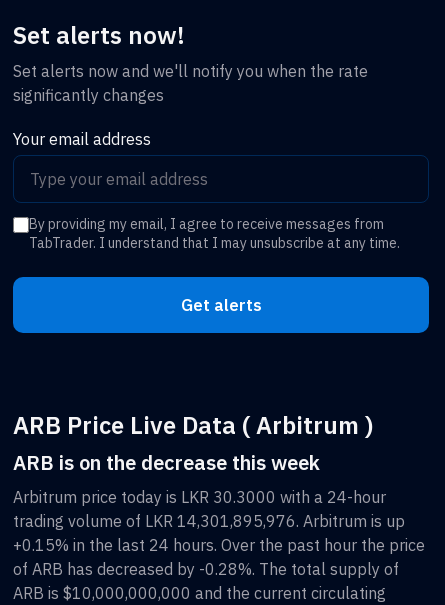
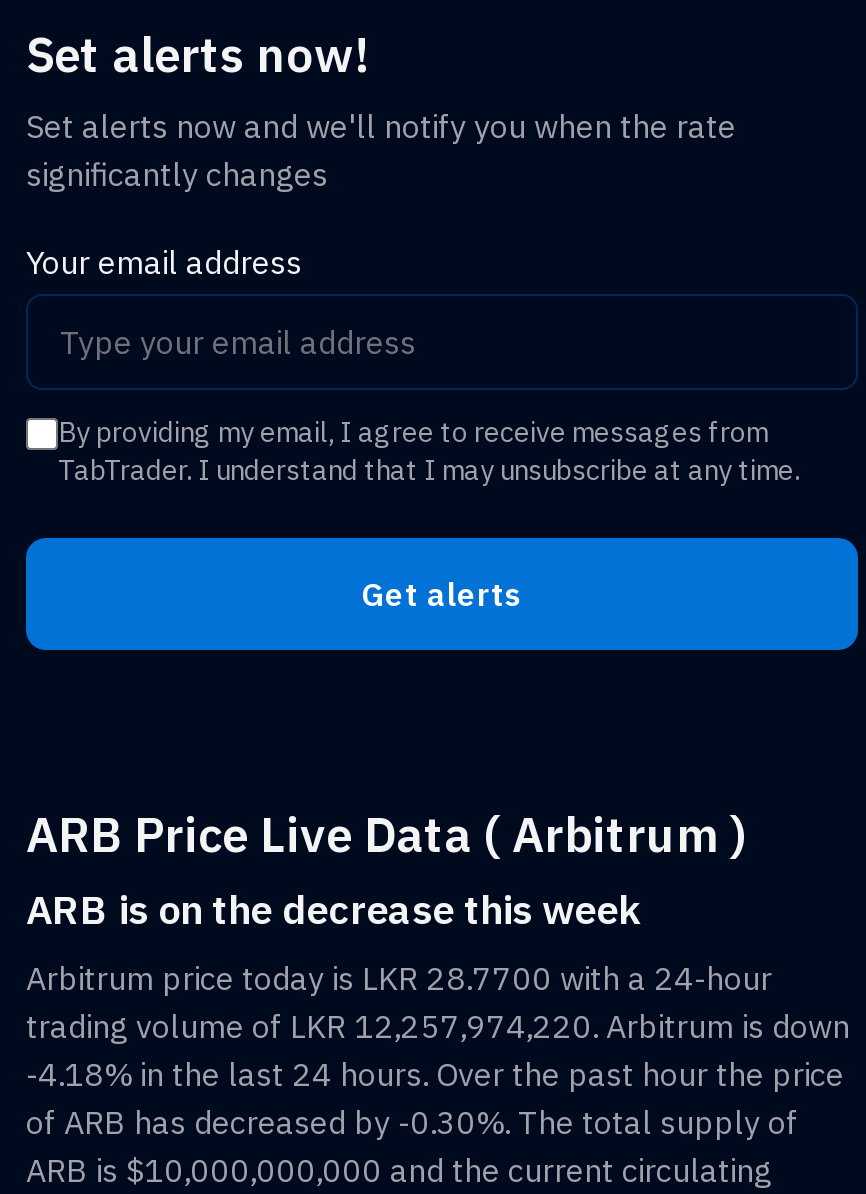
[13,486,386,506] Arbitrum price today is LKR 30.3000 with a 24-hour -> [26,957,772,997] Arbitrum price today is LKR 28.7700 with a 24-hour
[13,510,405,530] trading volume of LKR 14,301,895,976. Arbitrum is up -> [26,1005,850,1045] trading volume of LKR 12,257,974,220. Arbitrum is down
[13,534,425,554] +0.15% in the last 24 hours. Over the past hour the price -> [26,1053,844,1093] -4.18% in the last 24 hours. Over the past hour the price
[13,558,399,578] of ARB has decreased by -0.28%. The total supply of -> [26,1101,798,1141] of ARB has decreased by -0.30%. The total supply of

